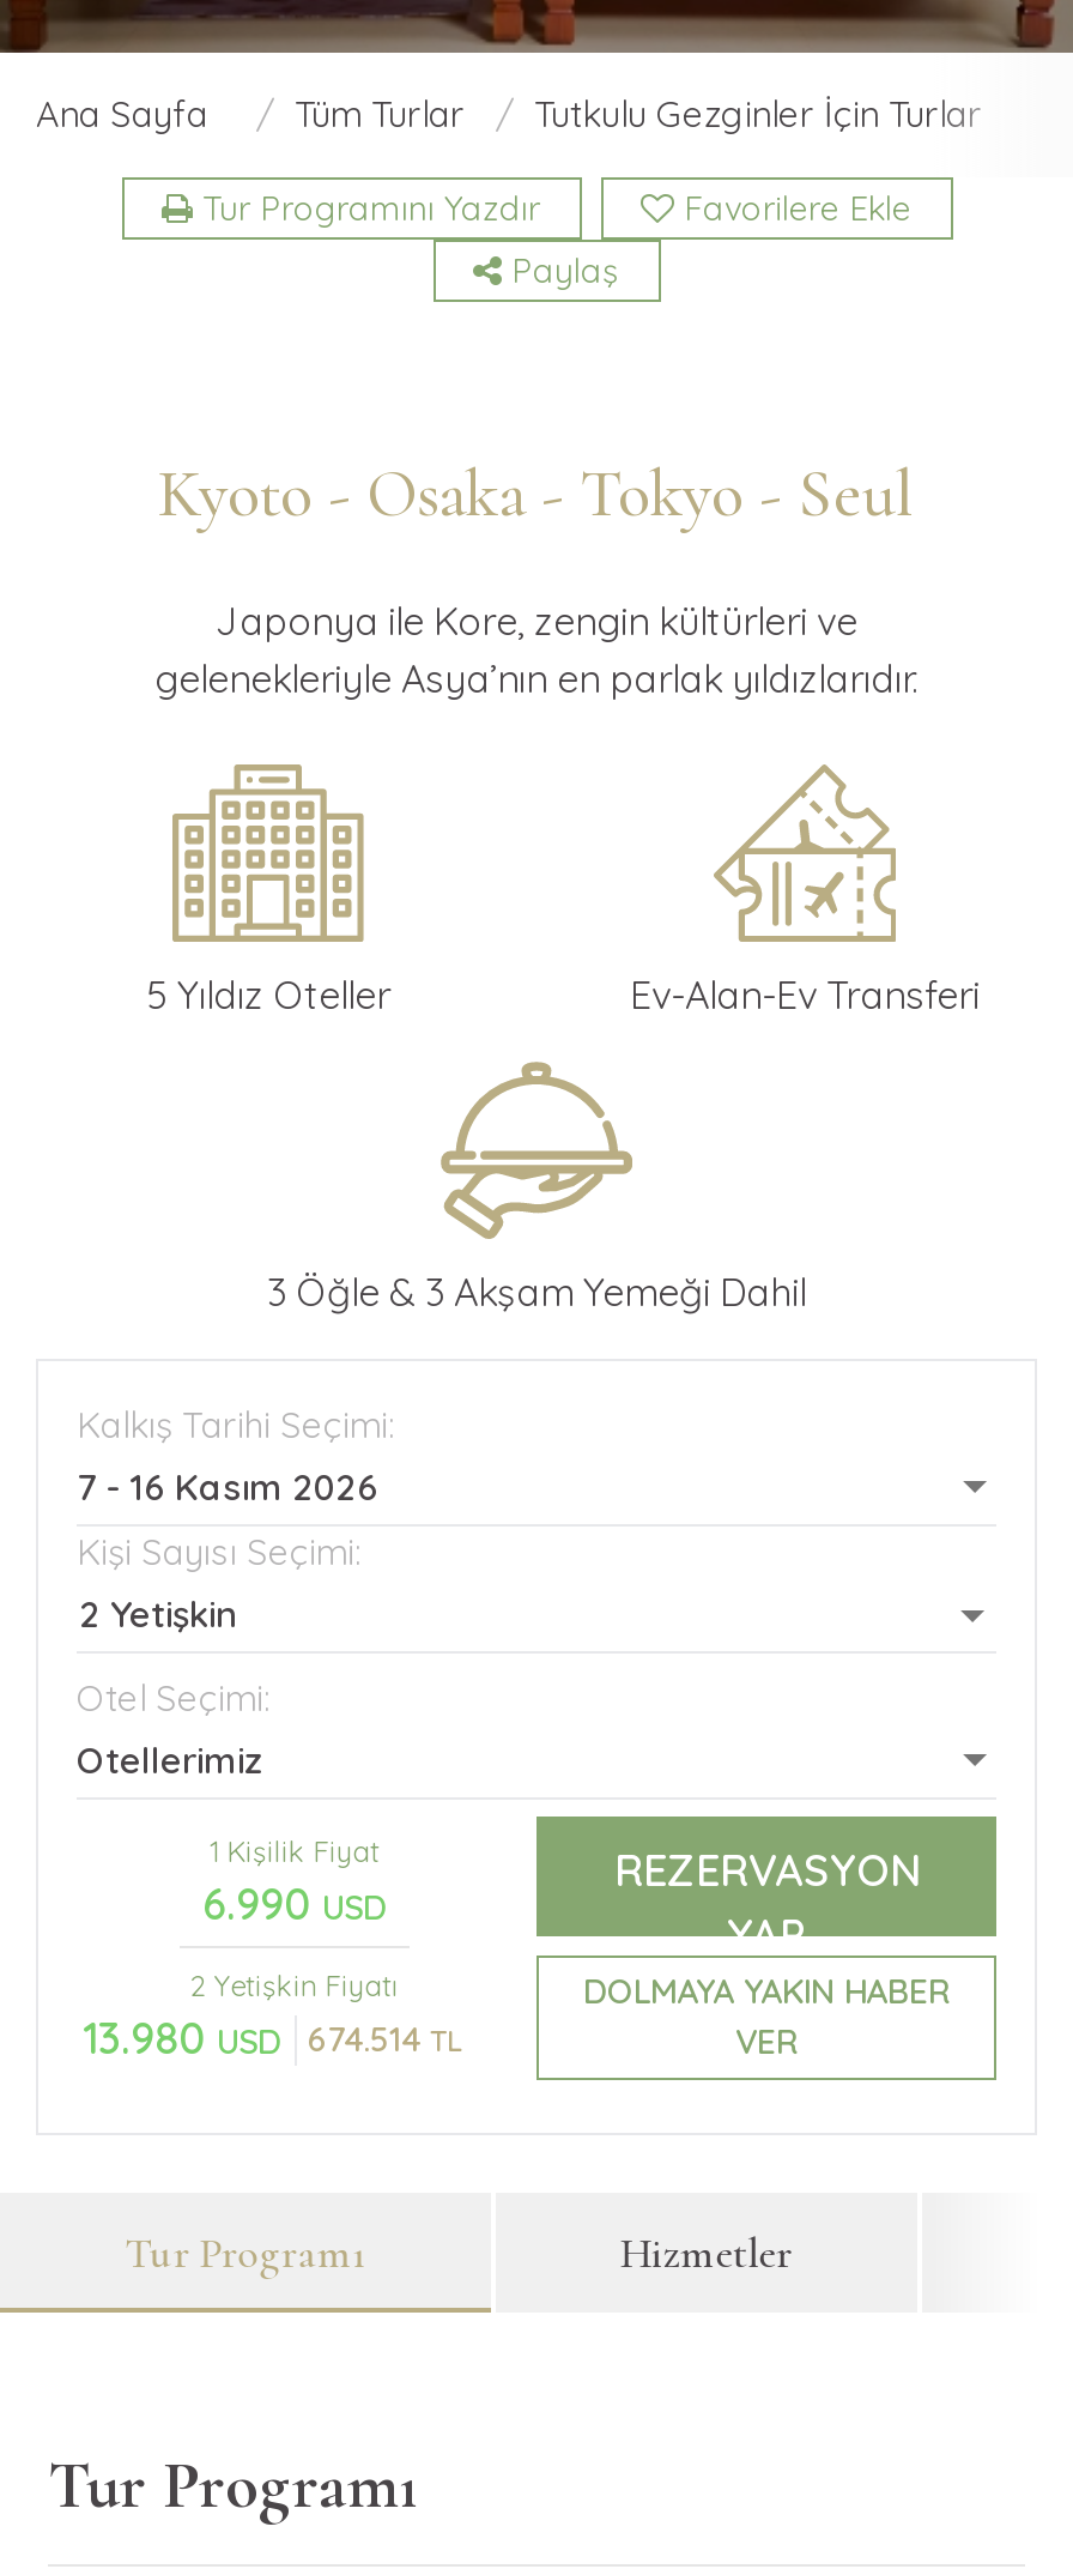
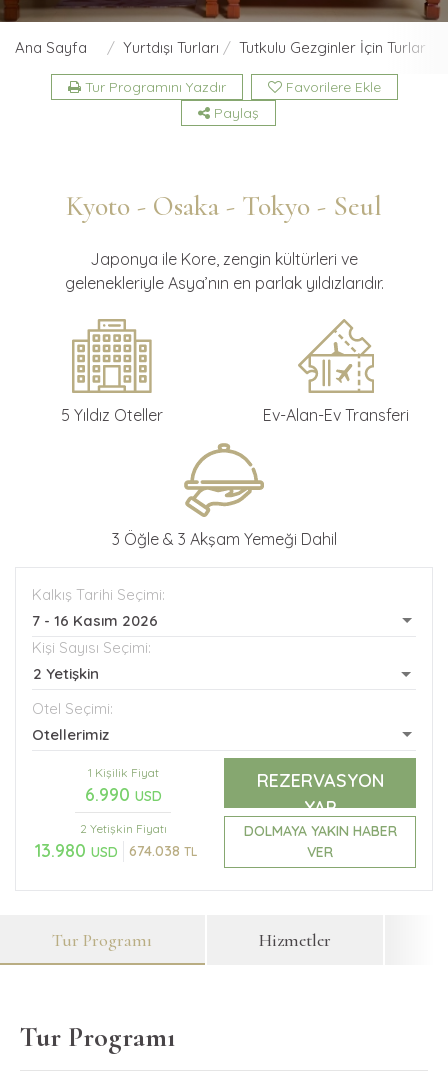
[295,91,465,137] Tüm Turlar -> [123,38,219,57] Yurtdışı Turları
[83,2011,461,2066] 13.980 USD 674.514 TL -> [34,839,196,862] 13.980 USD 674.038 TL

